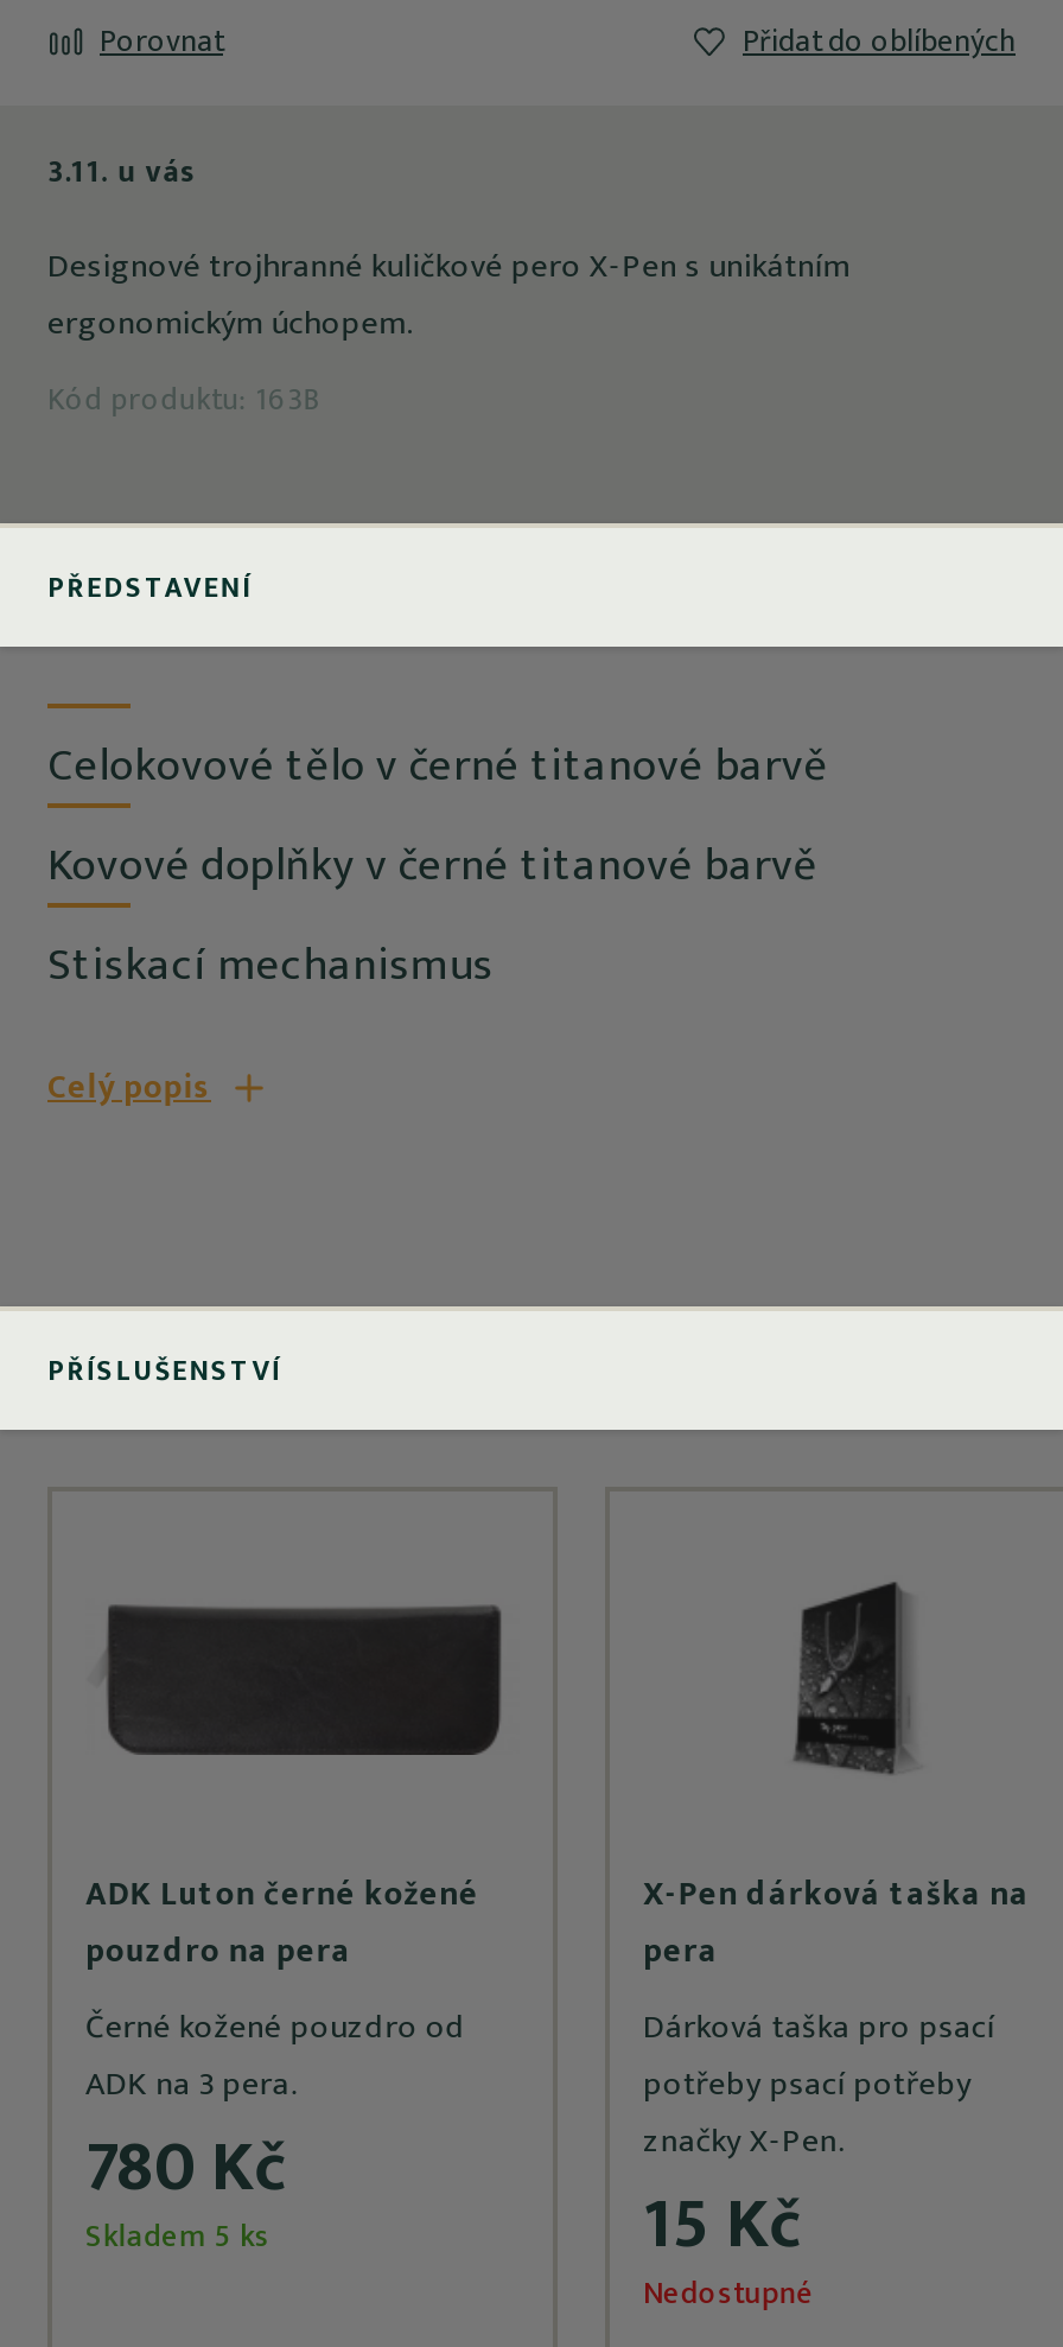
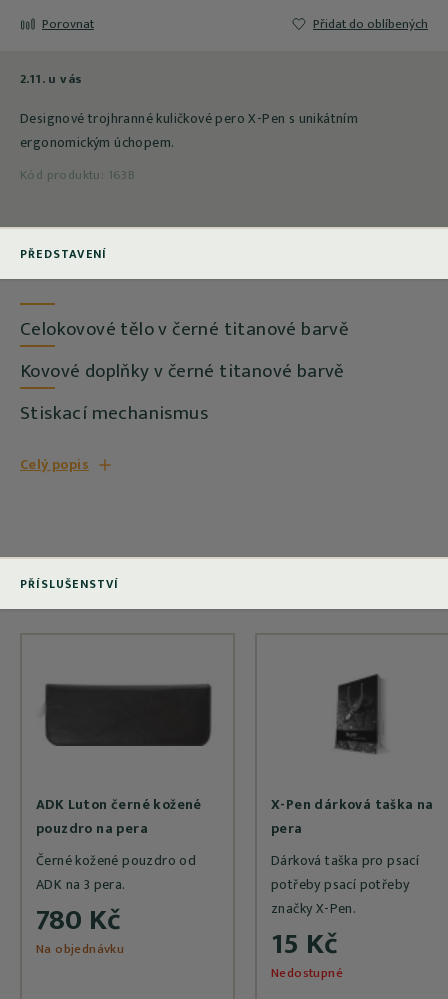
[47,147,198,199] 3.11. u vás -> [20,68,82,90] 2.11. u vás
[85,2212,270,2264] Skladem 5 ks -> [36,938,124,960] Na objednávku

